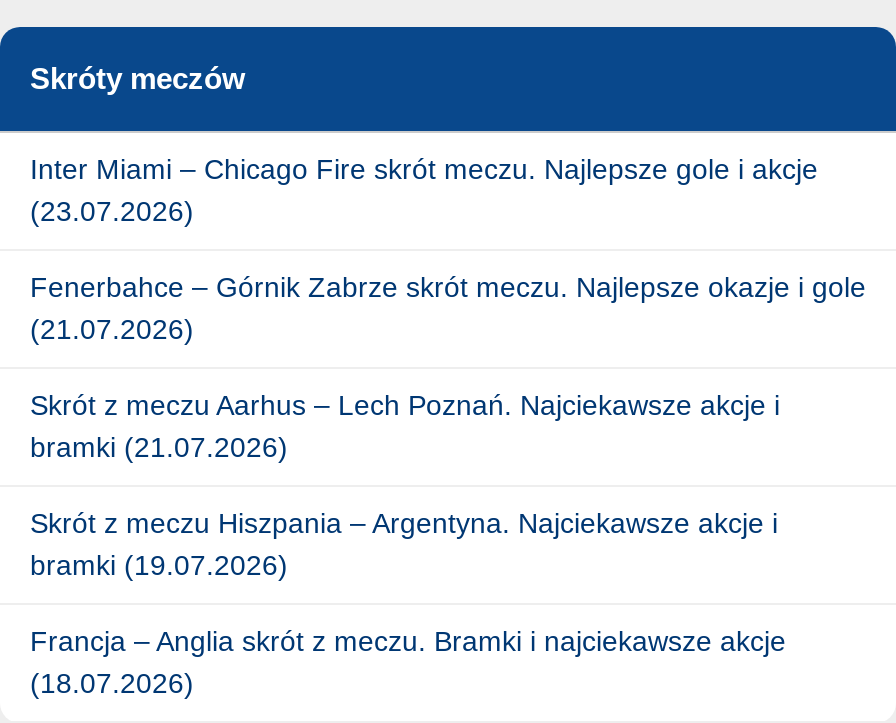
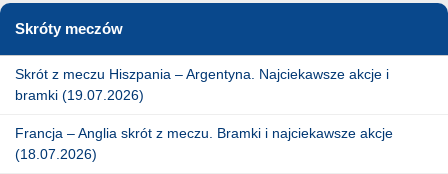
[30,153,866,463] Inter Miami – Chicago Fire skrót meczu. Najlepsze gole i akcje | (23.07.2026) | Fenerbahce – Górnik Zabrze skrót meczu. Najlepsze okazje i gole | (21.07.2026) | Skrót z meczu Aarhus – Lech Poznań. Najciekawsze akcje i | bramki (21.07.2026) -> none

